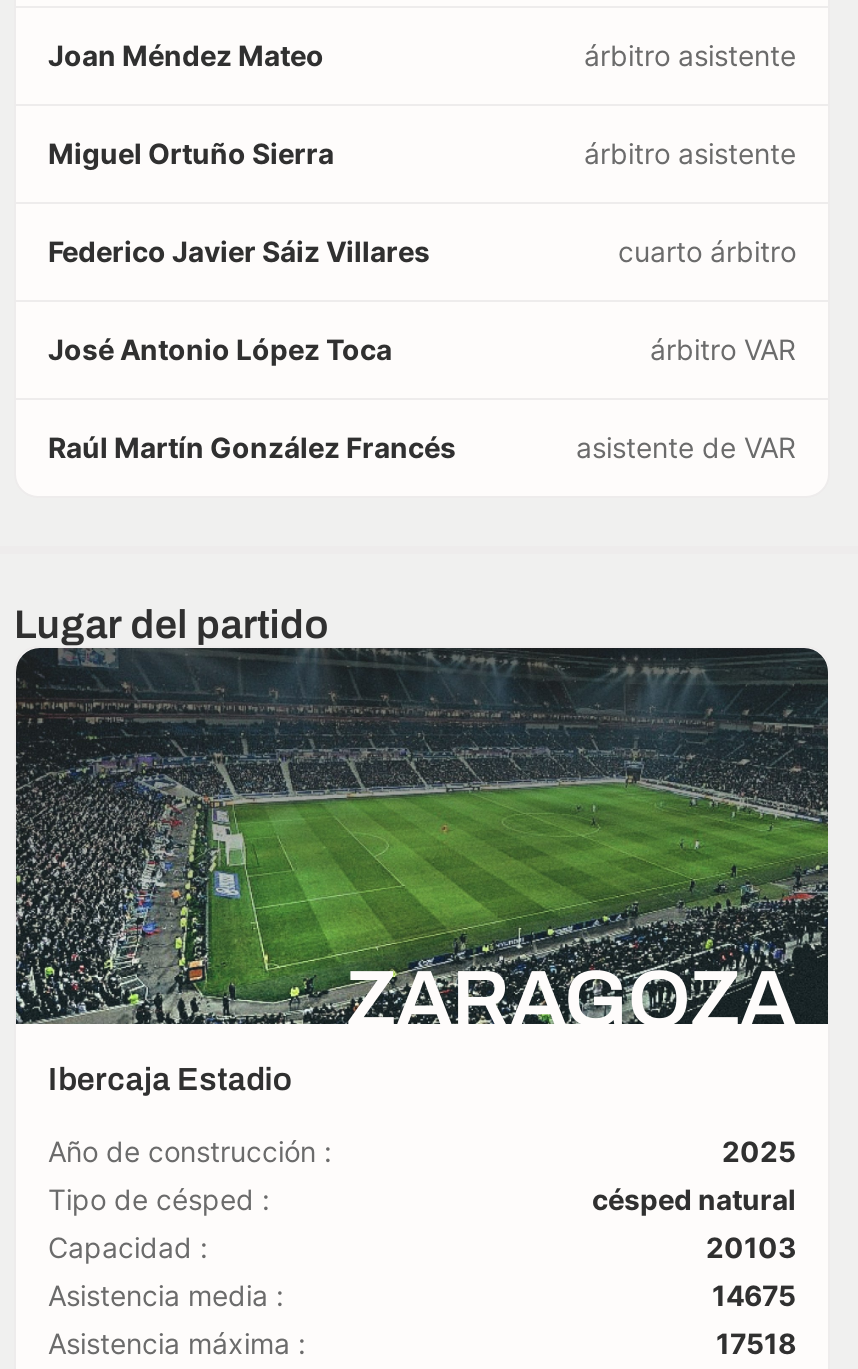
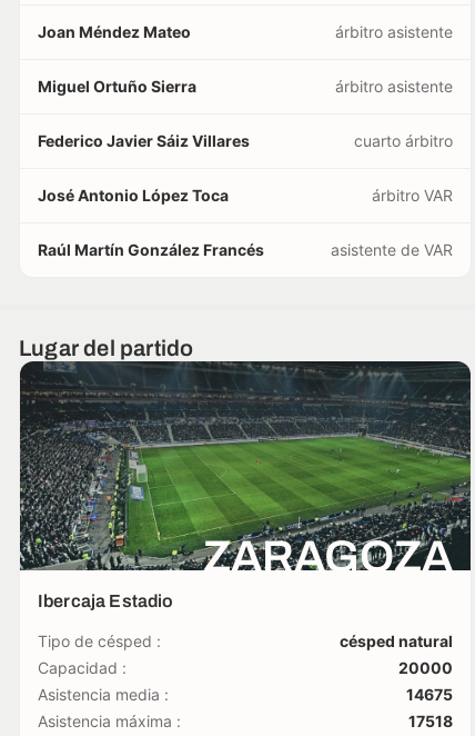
[48,1134,796,1168] Año de construcción : | 2025 -> none
[706,1230,796,1264] 20103 -> [398,658,453,677] 20000

